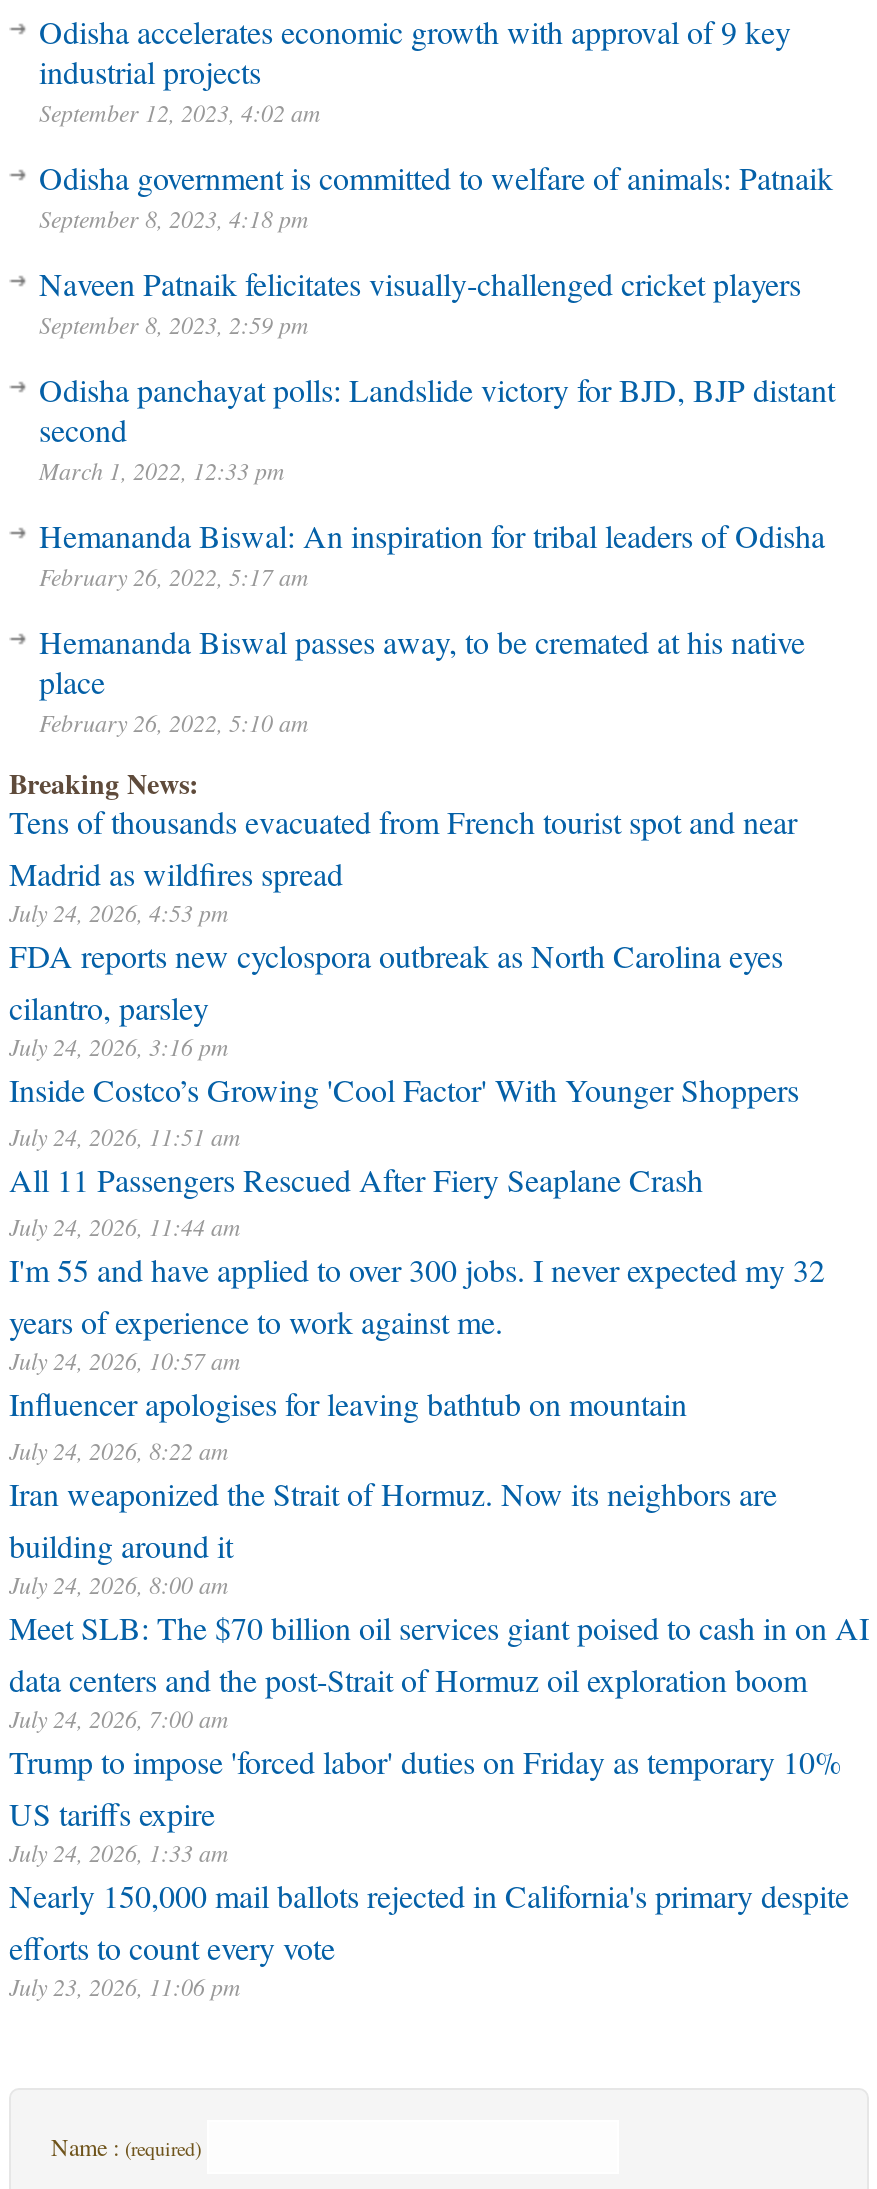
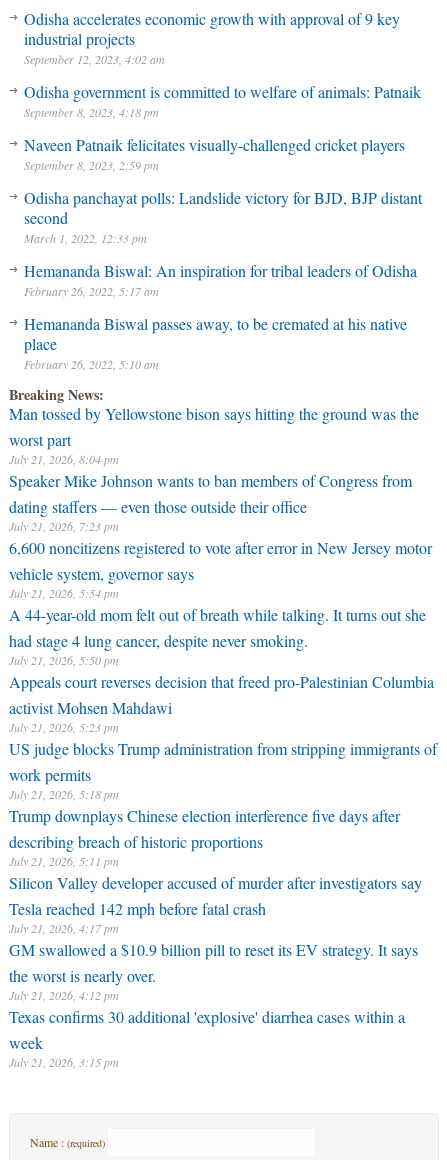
[9,806,869,2008] Tens of thousands evacuated from French tourist spot and near | Madrid as wildfires spread | July 24, 2026, 4:53 pm | FDA reports new cyclospora outbreak as North Carolina eyes | cilantro, parsley | July 24, 2026, 3:16 pm | Inside Costco’s Growing 'Cool Factor' With Younger Shoppers | July 24, 2026, 11:51 am | All 11 Passengers Rescued After Fiery Seaplane Crash | July 24, 2026, 11:44 am | I'm 55 and have applied to over 300 jobs. I never expected my 32 | years of experience to work against me. | July 24, 2026, 10:57 am | Influencer apologises for leaving bathtub on mountain | July 24, 2026, 8:22 am | Iran weaponized the Strait of Hormuz. Now its neighbors are | building around it | July 24, 2026, 8:00 am | Meet SLB: The $70 billion oil services giant poised to cash in on AI | data centers and the post-Strait of Hormuz oil exploration boom | July 24, 2026, 7:00 am | Trump to impose 'forced labor' duties on Friday as temporary 10% | US tariffs expire | July 24, 2026, 1:33 am | Nearly 150,000 mail ballots rejected in California's primary despite | efforts to count every vote | July 23, 2026, 11:06 pm -> [9,403,437,1070] Man tossed by Yellowstone bison says hitting the ground was the | worst part | July 21, 2026, 8:04 pm | Speaker Mike Johnson wants to ban members of Congress from | dating staffers — even those outside their office | July 21, 2026, 7:23 pm | 6,600 noncitizens registered to vote after error in New Jersey motor | vehicle system, governor says | July 21, 2026, 5:54 pm | A 44-year-old mom felt out of breath while talking. It turns out she | had stage 4 lung cancer, despite never smoking. | July 21, 2026, 5:50 pm | Appeals court reverses decision that freed pro-Palestinian Columbia | activist Mohsen Mahdawi | July 21, 2026, 5:23 pm | US judge blocks Trump administration from stripping immigrants of | work permits | July 21, 2026, 5:18 pm | Trump downplays Chinese election interference five days after | describing breach of historic proportions | July 21, 2026, 5:11 pm | Silicon Valley developer accused of murder after investigators say | Tesla reached 142 mph before fatal crash | July 21, 2026, 4:17 pm | GM swallowed a $10.9 billion pill to reset its EV strategy. It says | the worst is nearly over. | July 21, 2026, 4:12 pm | Texas confirms 30 additional 'explosive' diarrhea cases within a | week | July 21, 2026, 3:15 pm

